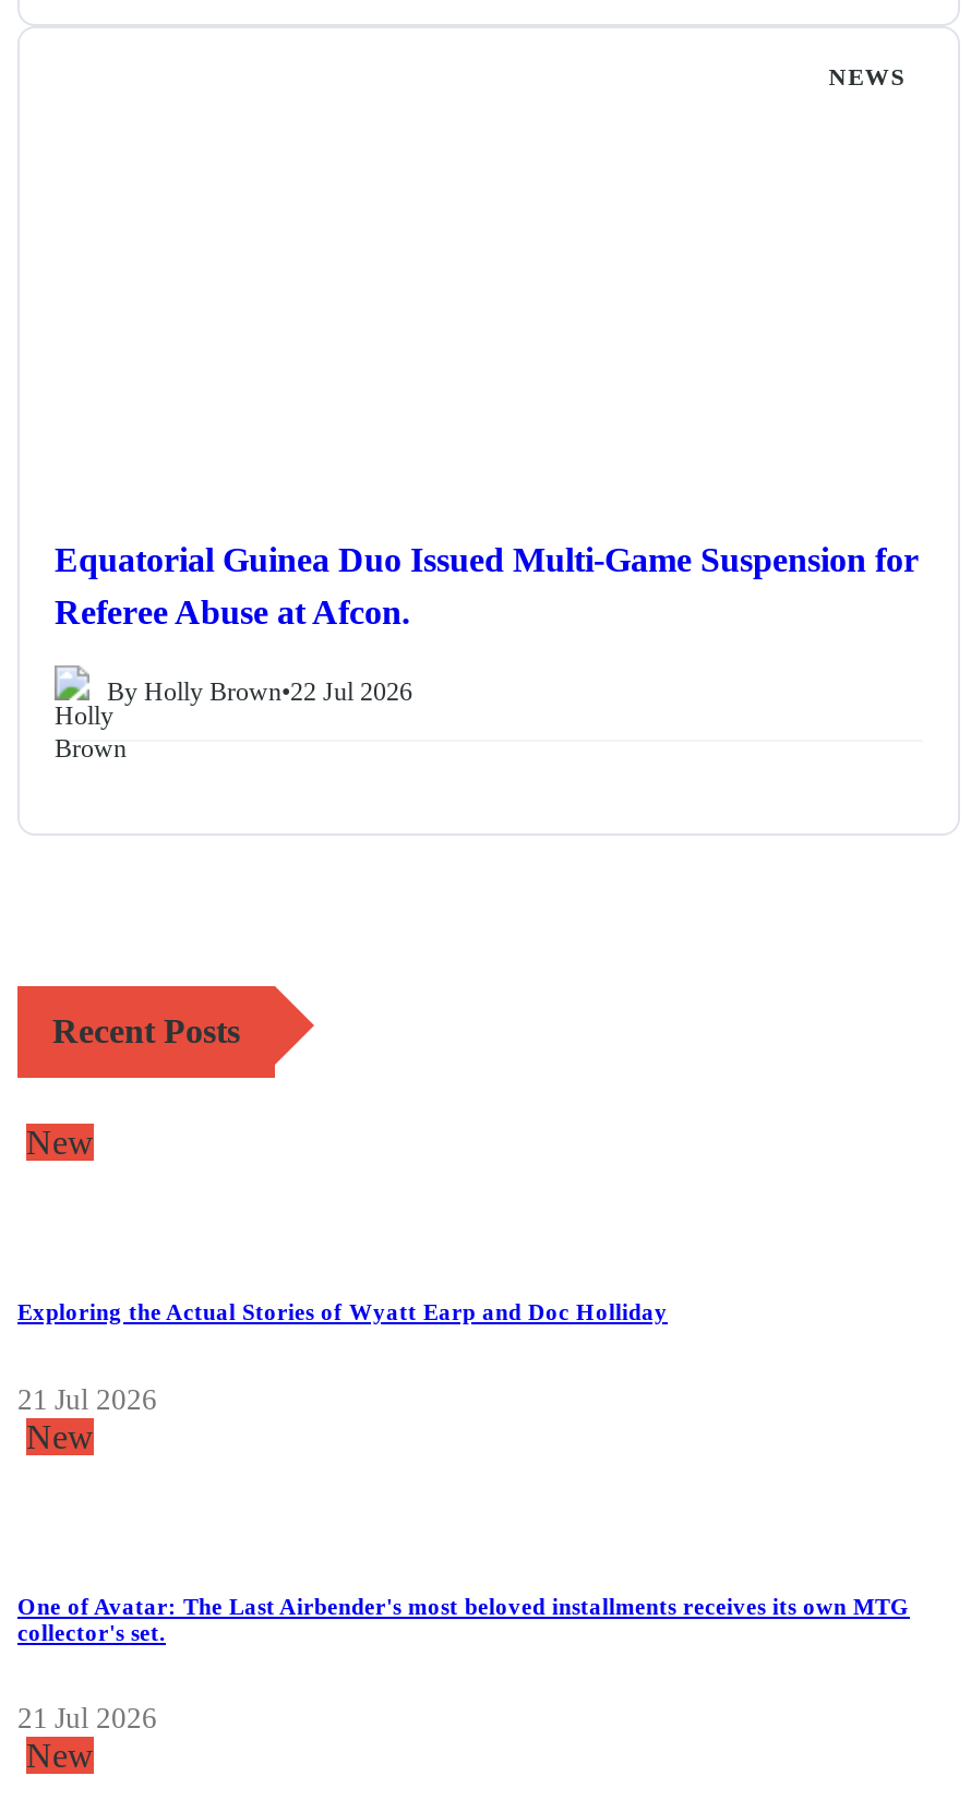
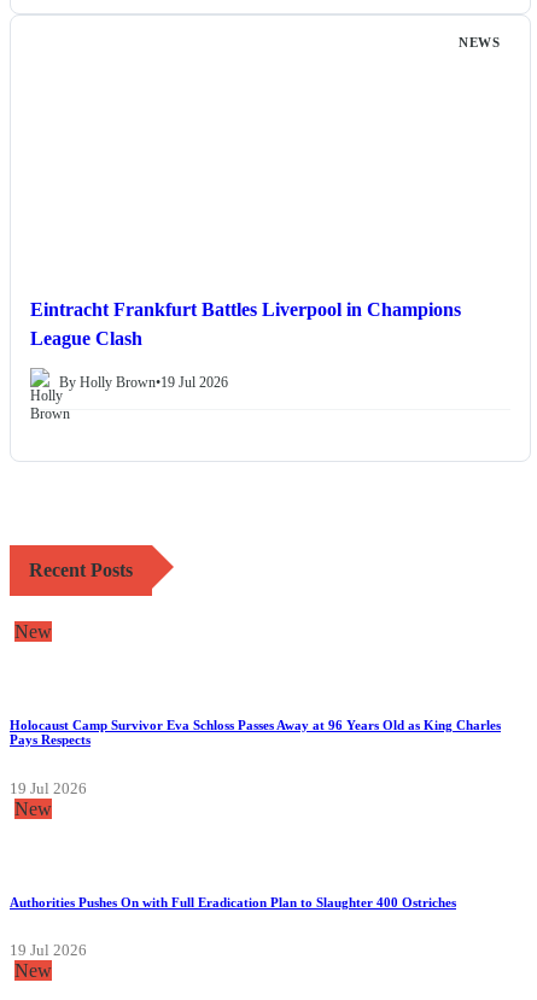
[55,541,919,631] Equatorial Guinea Duo Issued Multi-Game Suspension for | Referee Abuse at Afcon. -> [30,299,461,349] Eintracht Frankfurt Battles Liverpool in Champions | League Clash
[107,675,412,706] By Holly Brown•22 Jul 2026 -> [59,373,228,390] By Holly Brown•19 Jul 2026
[17,1297,668,1323] Exploring the Actual Stories of Wyatt Earp and Doc Holliday -> [10,717,501,746] Holocaust Camp Survivor Eva Schloss Passes Away at 96 Years Old as King Charles | Pays Respects
[17,1382,157,1415] 21 Jul 2026 -> [10,779,87,797] 19 Jul 2026
[17,1592,910,1644] One of Avatar: The Last Airbender's most beloved installments receives its own MTG | collector's set. -> [10,894,456,909] Authorities Pushes On with Full Eradication Plan to Slaughter 400 Ostriches
[17,1703,157,1736] 21 Jul 2026 -> [10,941,87,960] 19 Jul 2026

